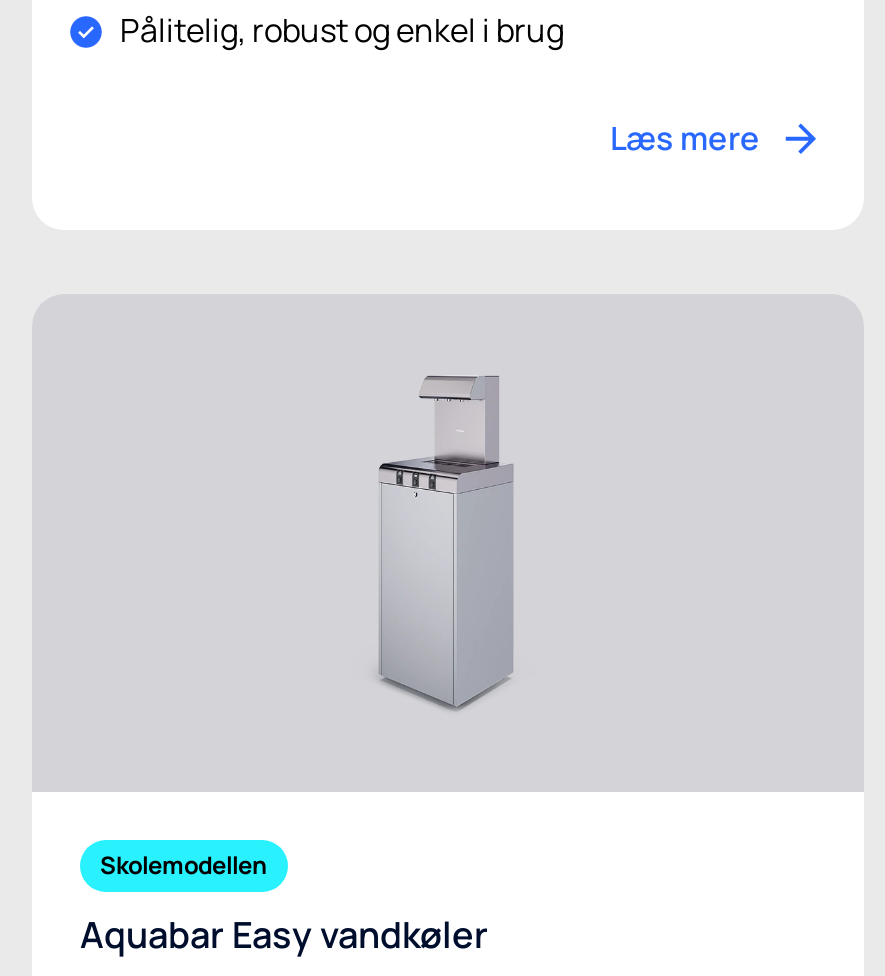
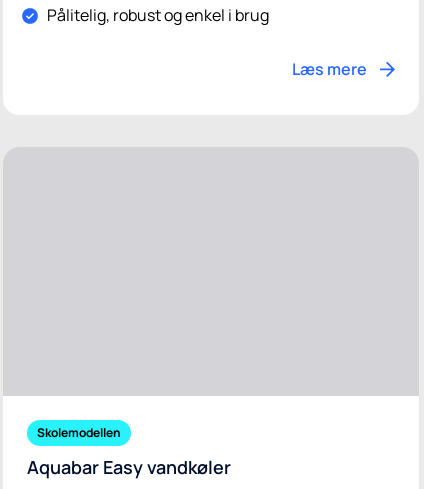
[376,374,514,712] [image] -> none

